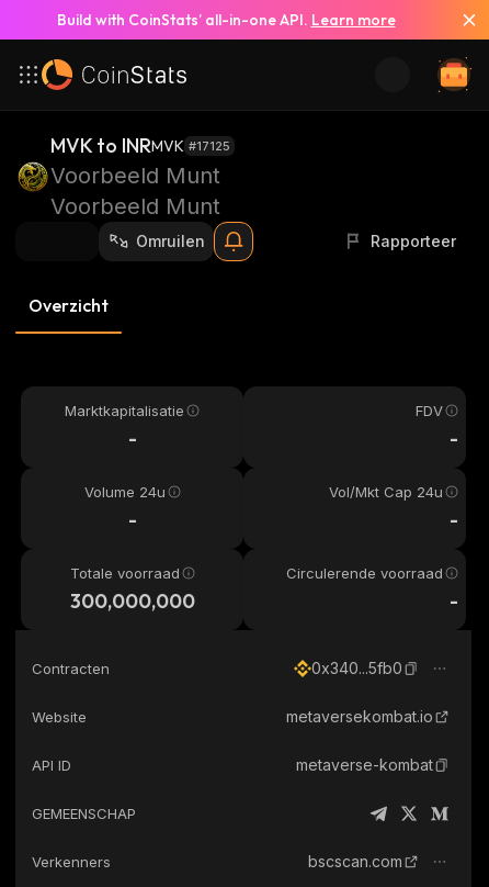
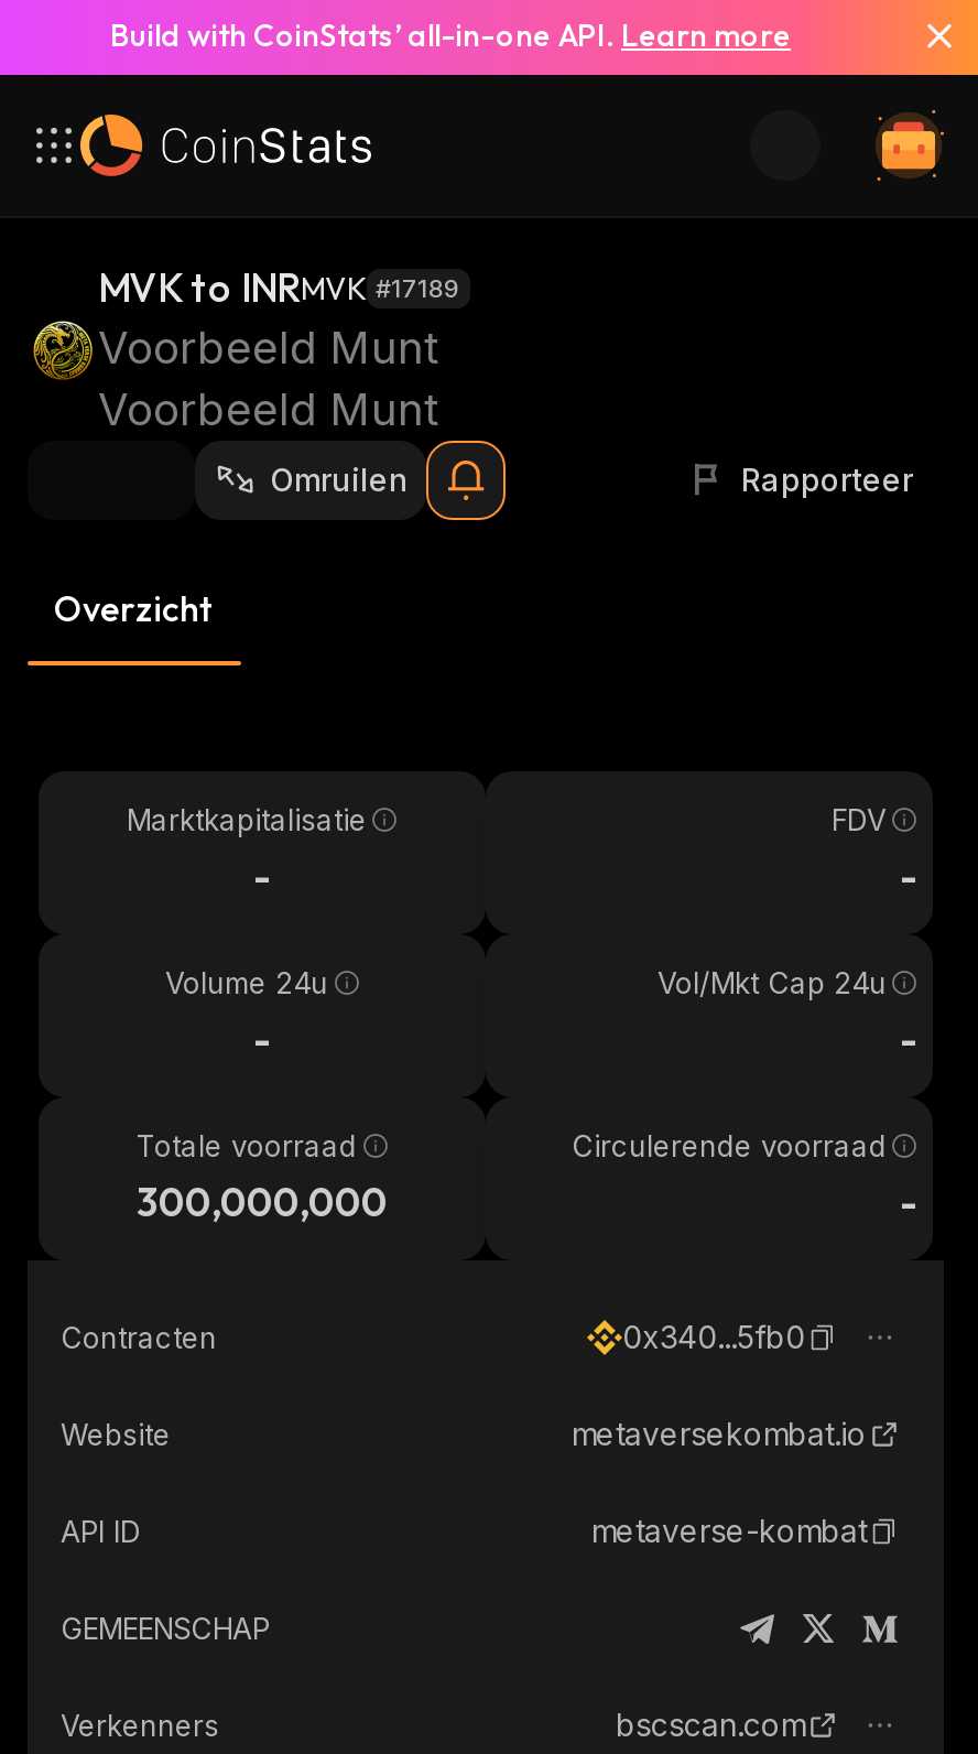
[50,133,230,158] MVK to INRMVK #17125 -> [98,262,461,313] MVK to INRMVK #17189

